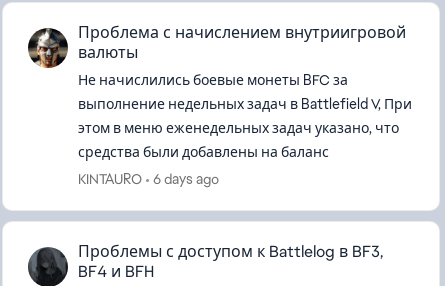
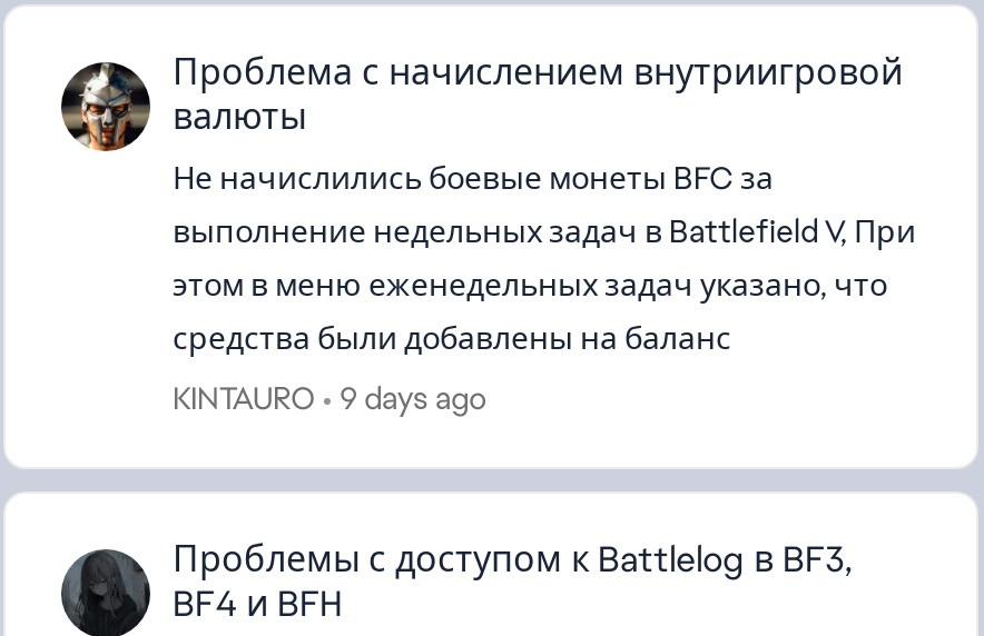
[78,170,219,188] KINTAURO 6 days ago -> [173,378,486,418] KINTAURO 9 days ago

